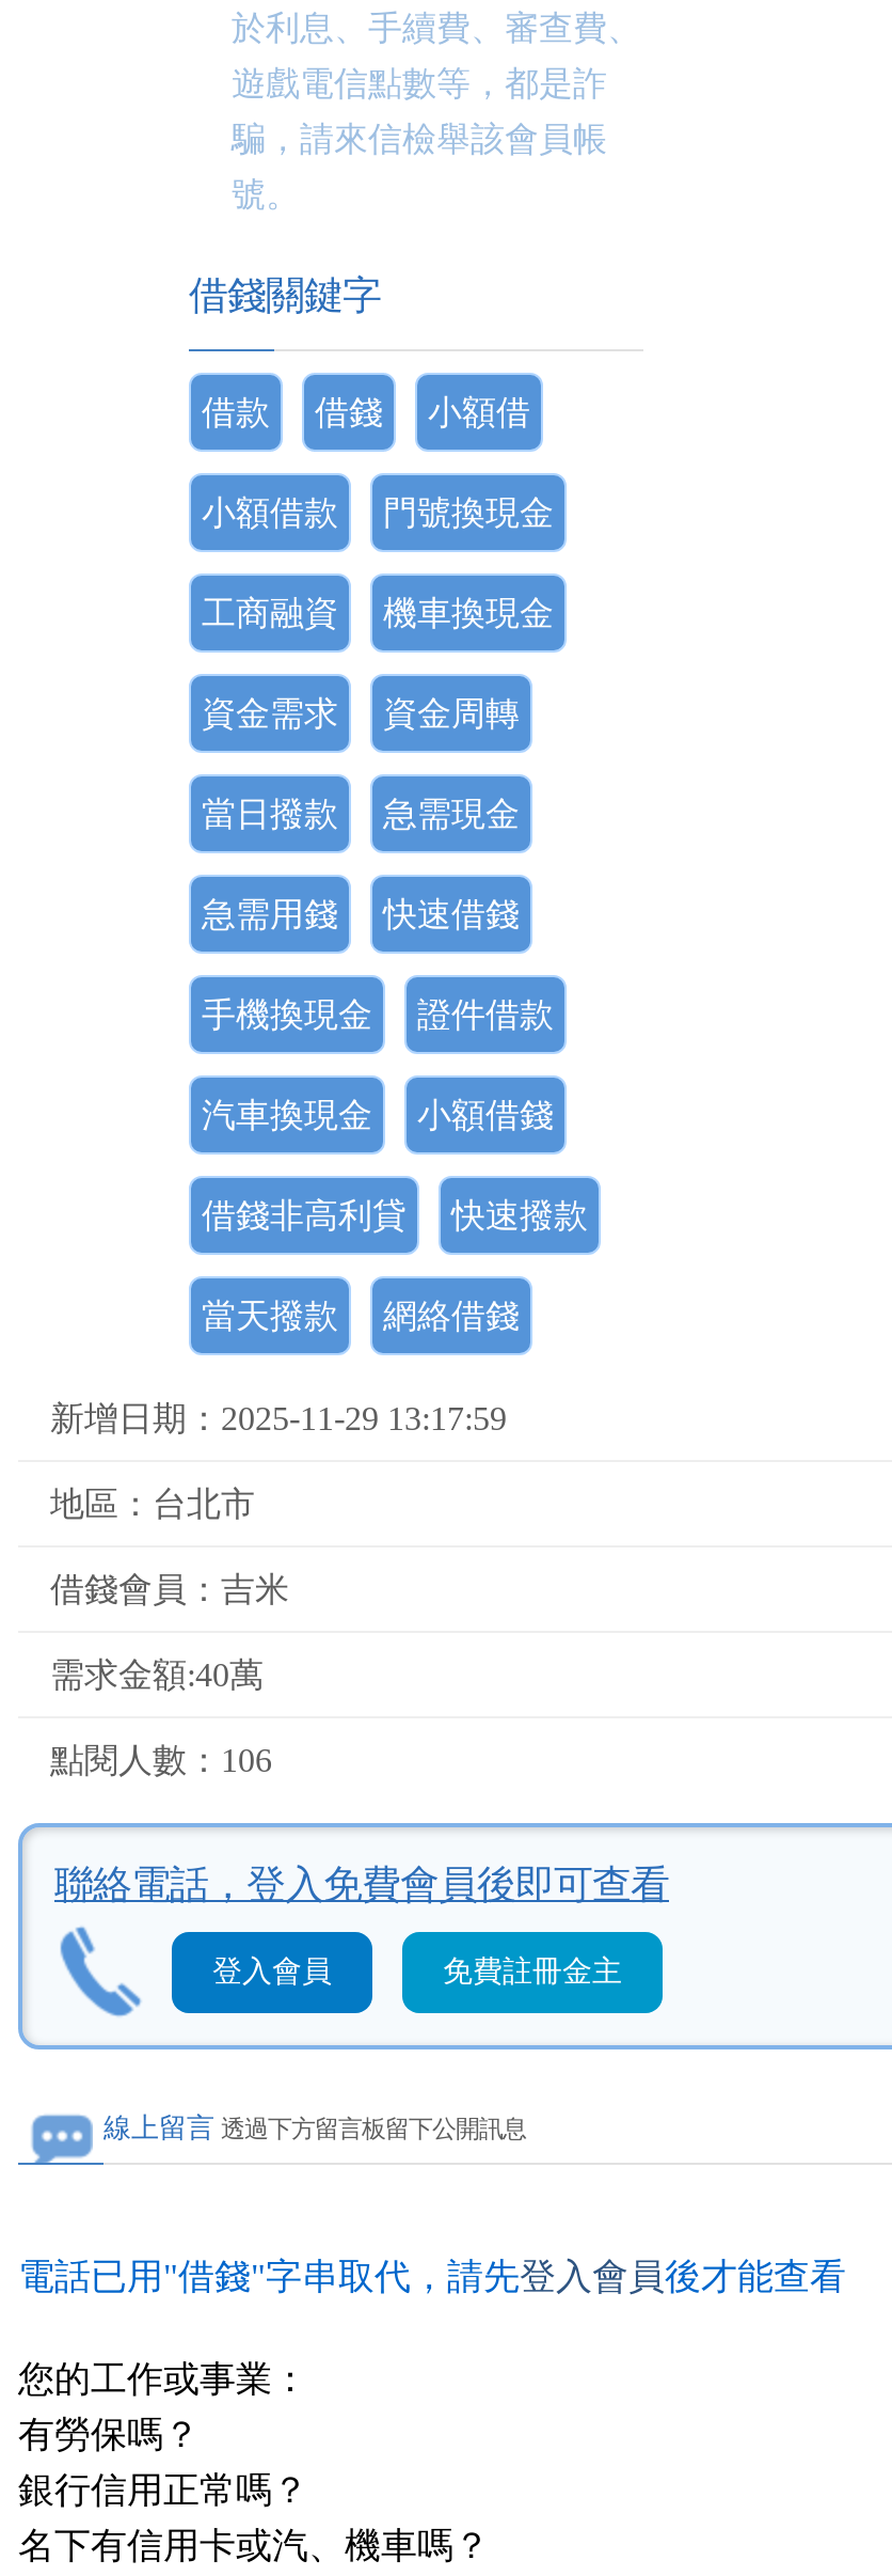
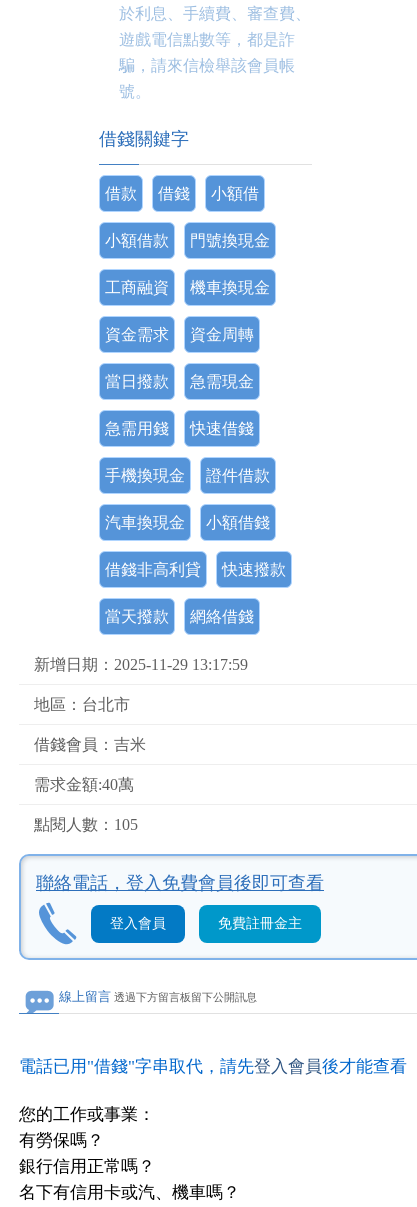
[50,1742,272,1778] 點閱人數：106 -> [34,816,138,833] 點閱人數：105

